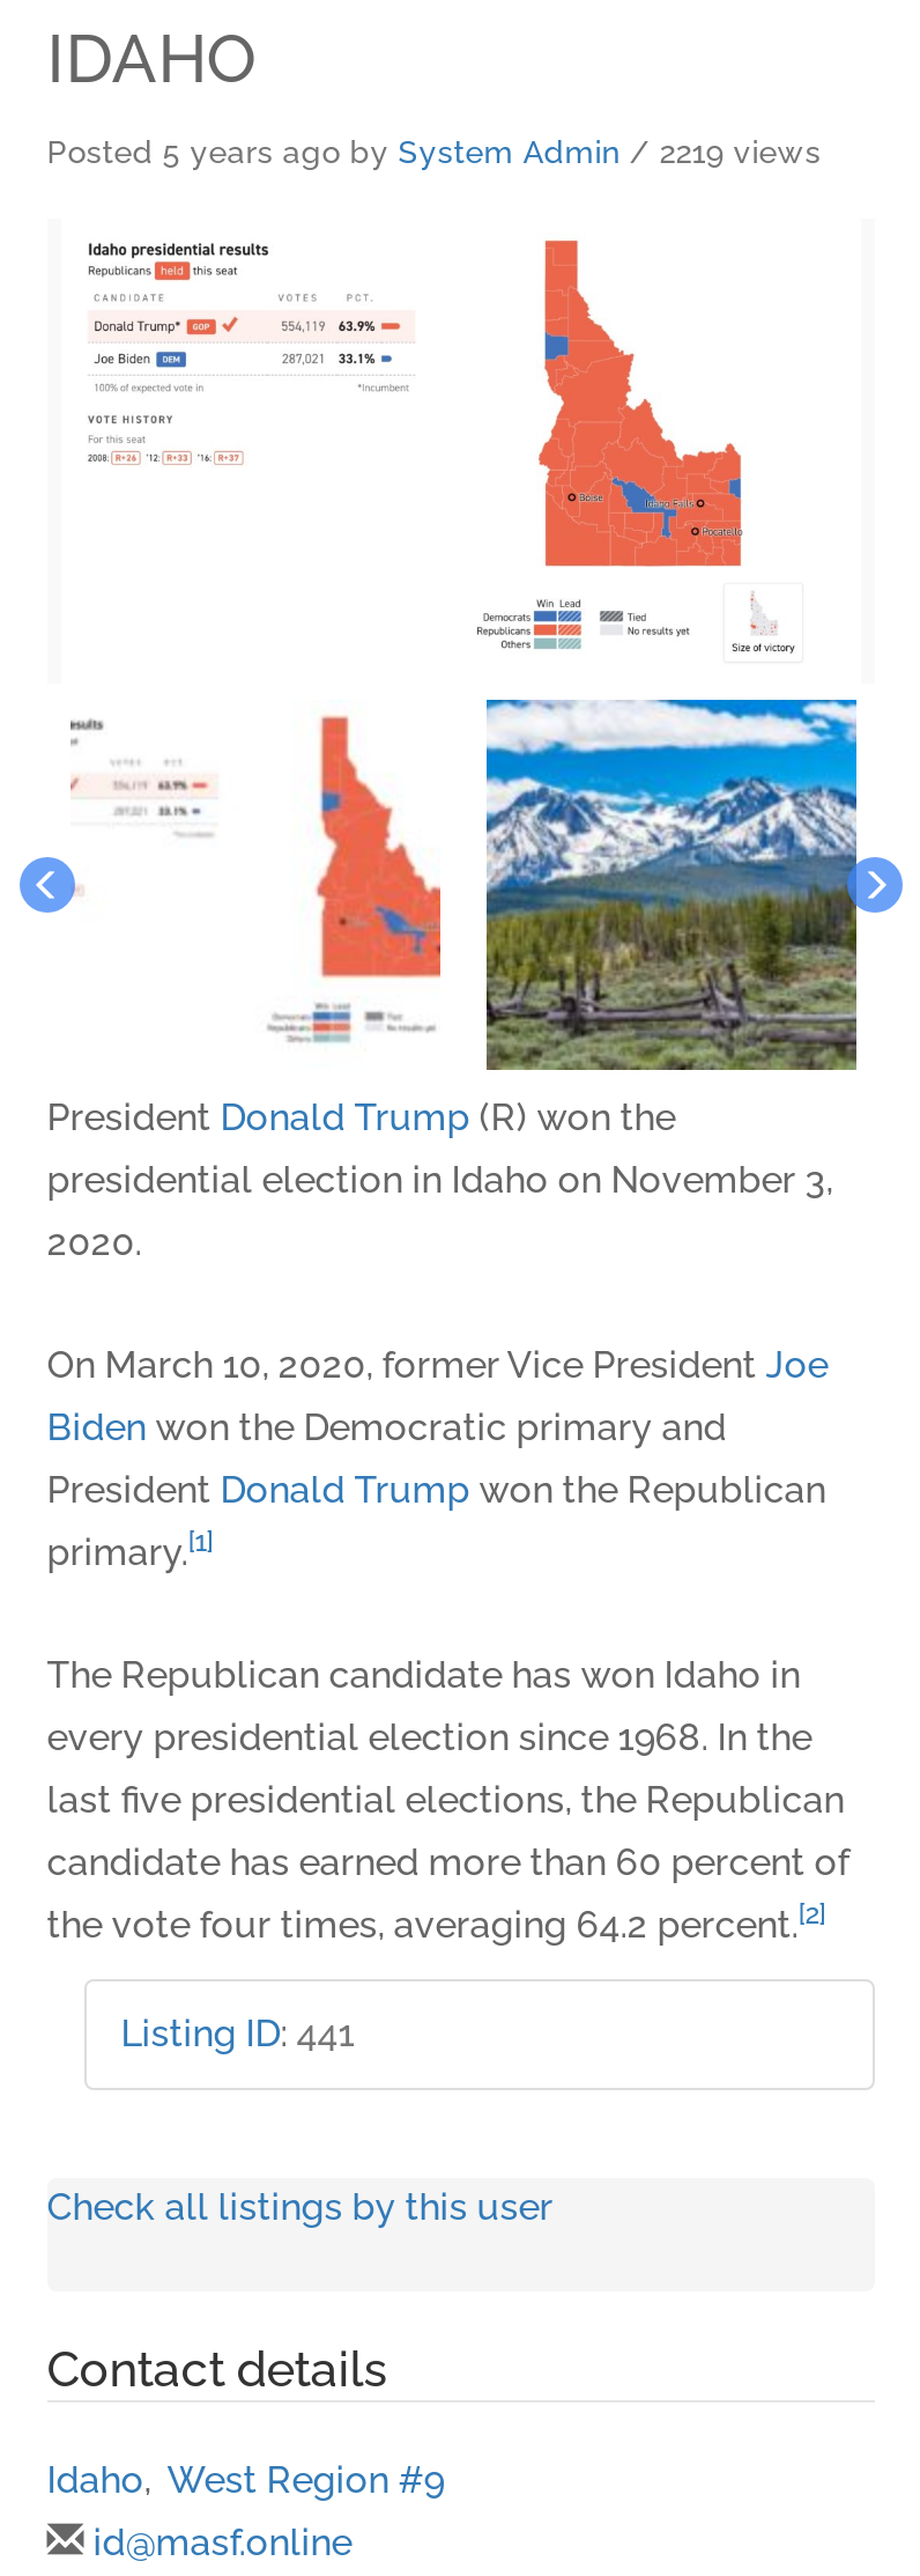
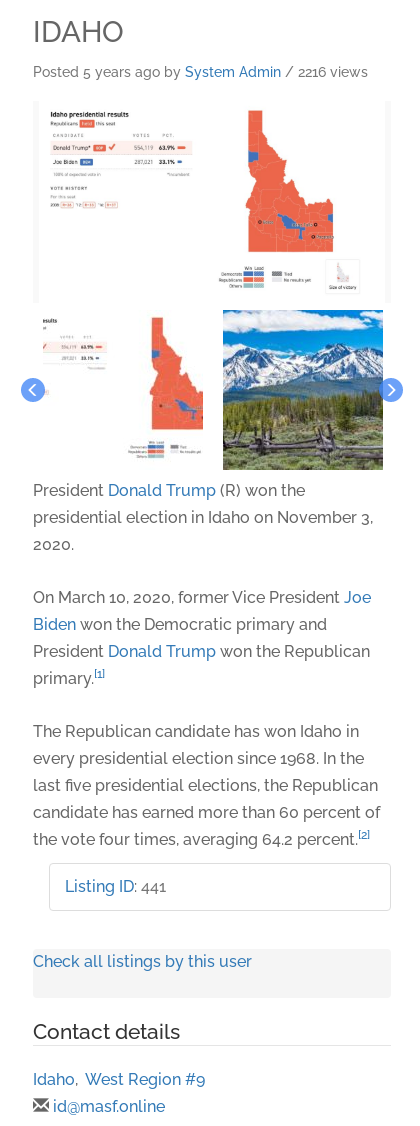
[47,132,821,169] Posted 5 years ago by System Admin / 2219 views -> [33,64,368,80] Posted 5 years ago by System Admin / 2216 views

